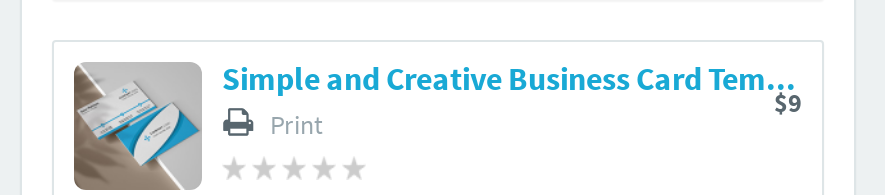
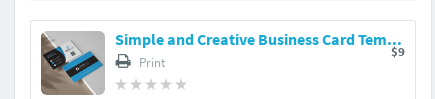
[76,94,188,166] [image] -> [42,46,99,83] [image]

